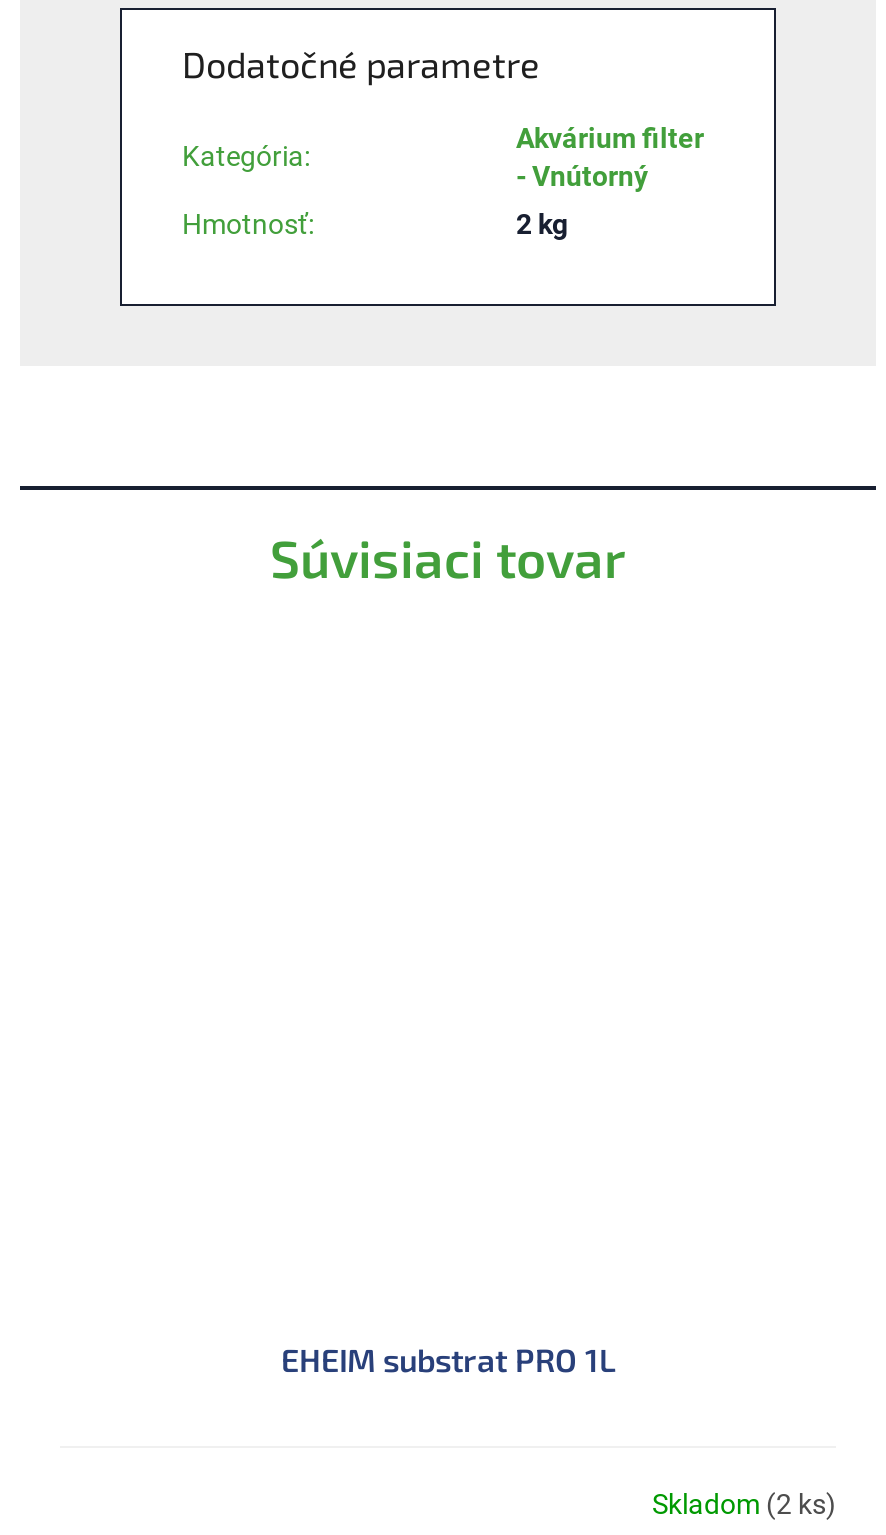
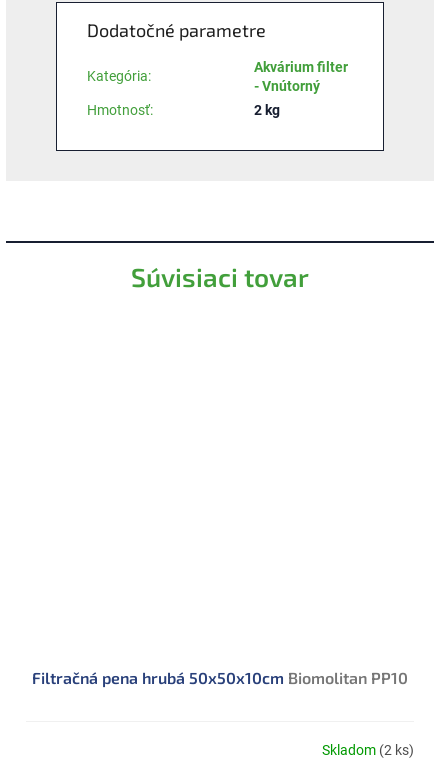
[281,1340,615,1378] EHEIM substrat PRO 1L -> [32,668,408,687] Filtračná pena hrubá 50x50x10cm Biomolitan PP10

